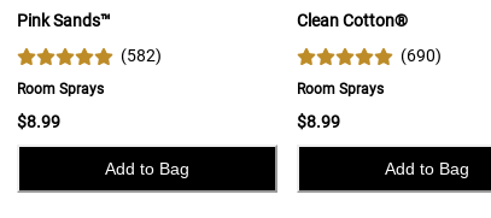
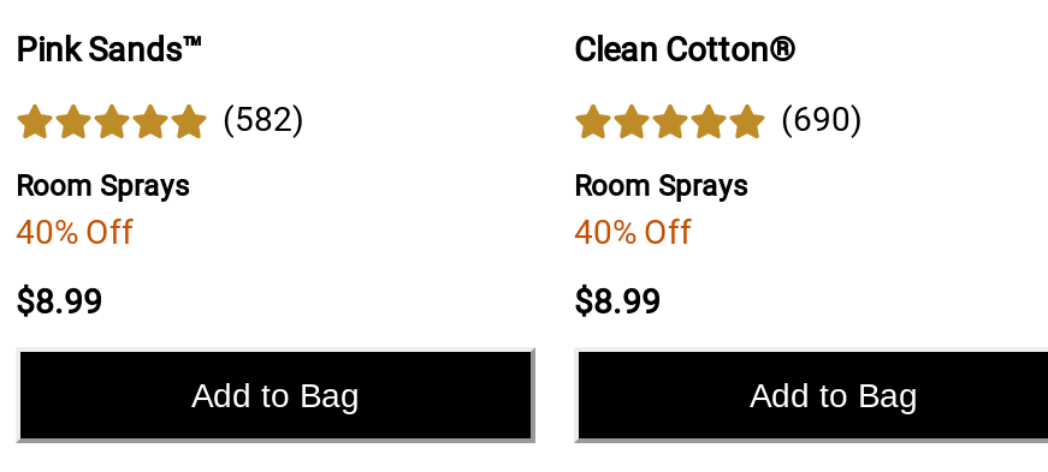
none -> [16,213,134,251] 40% Off
none -> [574,213,692,251] 40% Off

